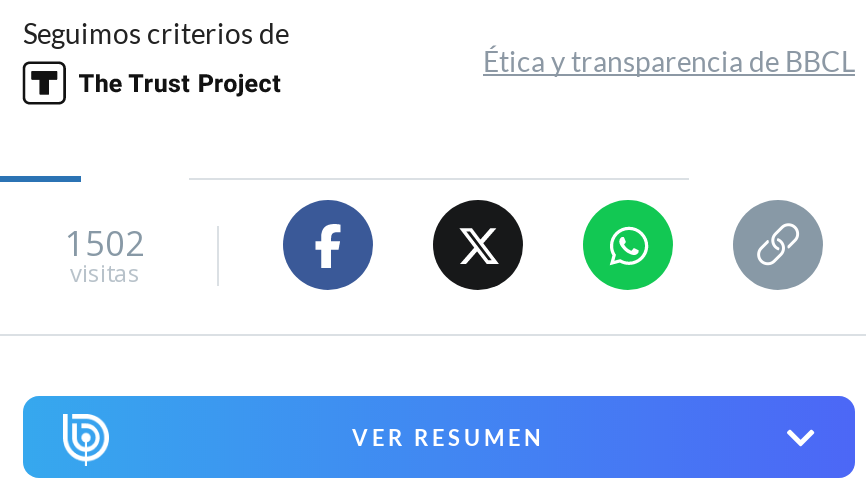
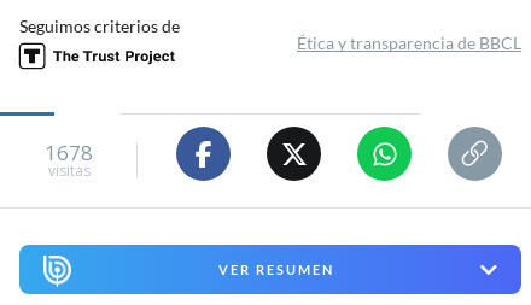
[65,220,145,266] 1502 -> [45,139,93,166] 1678

